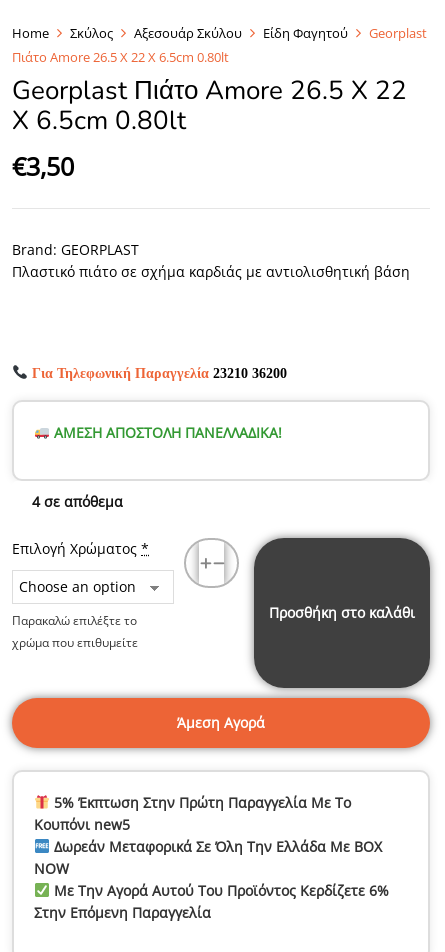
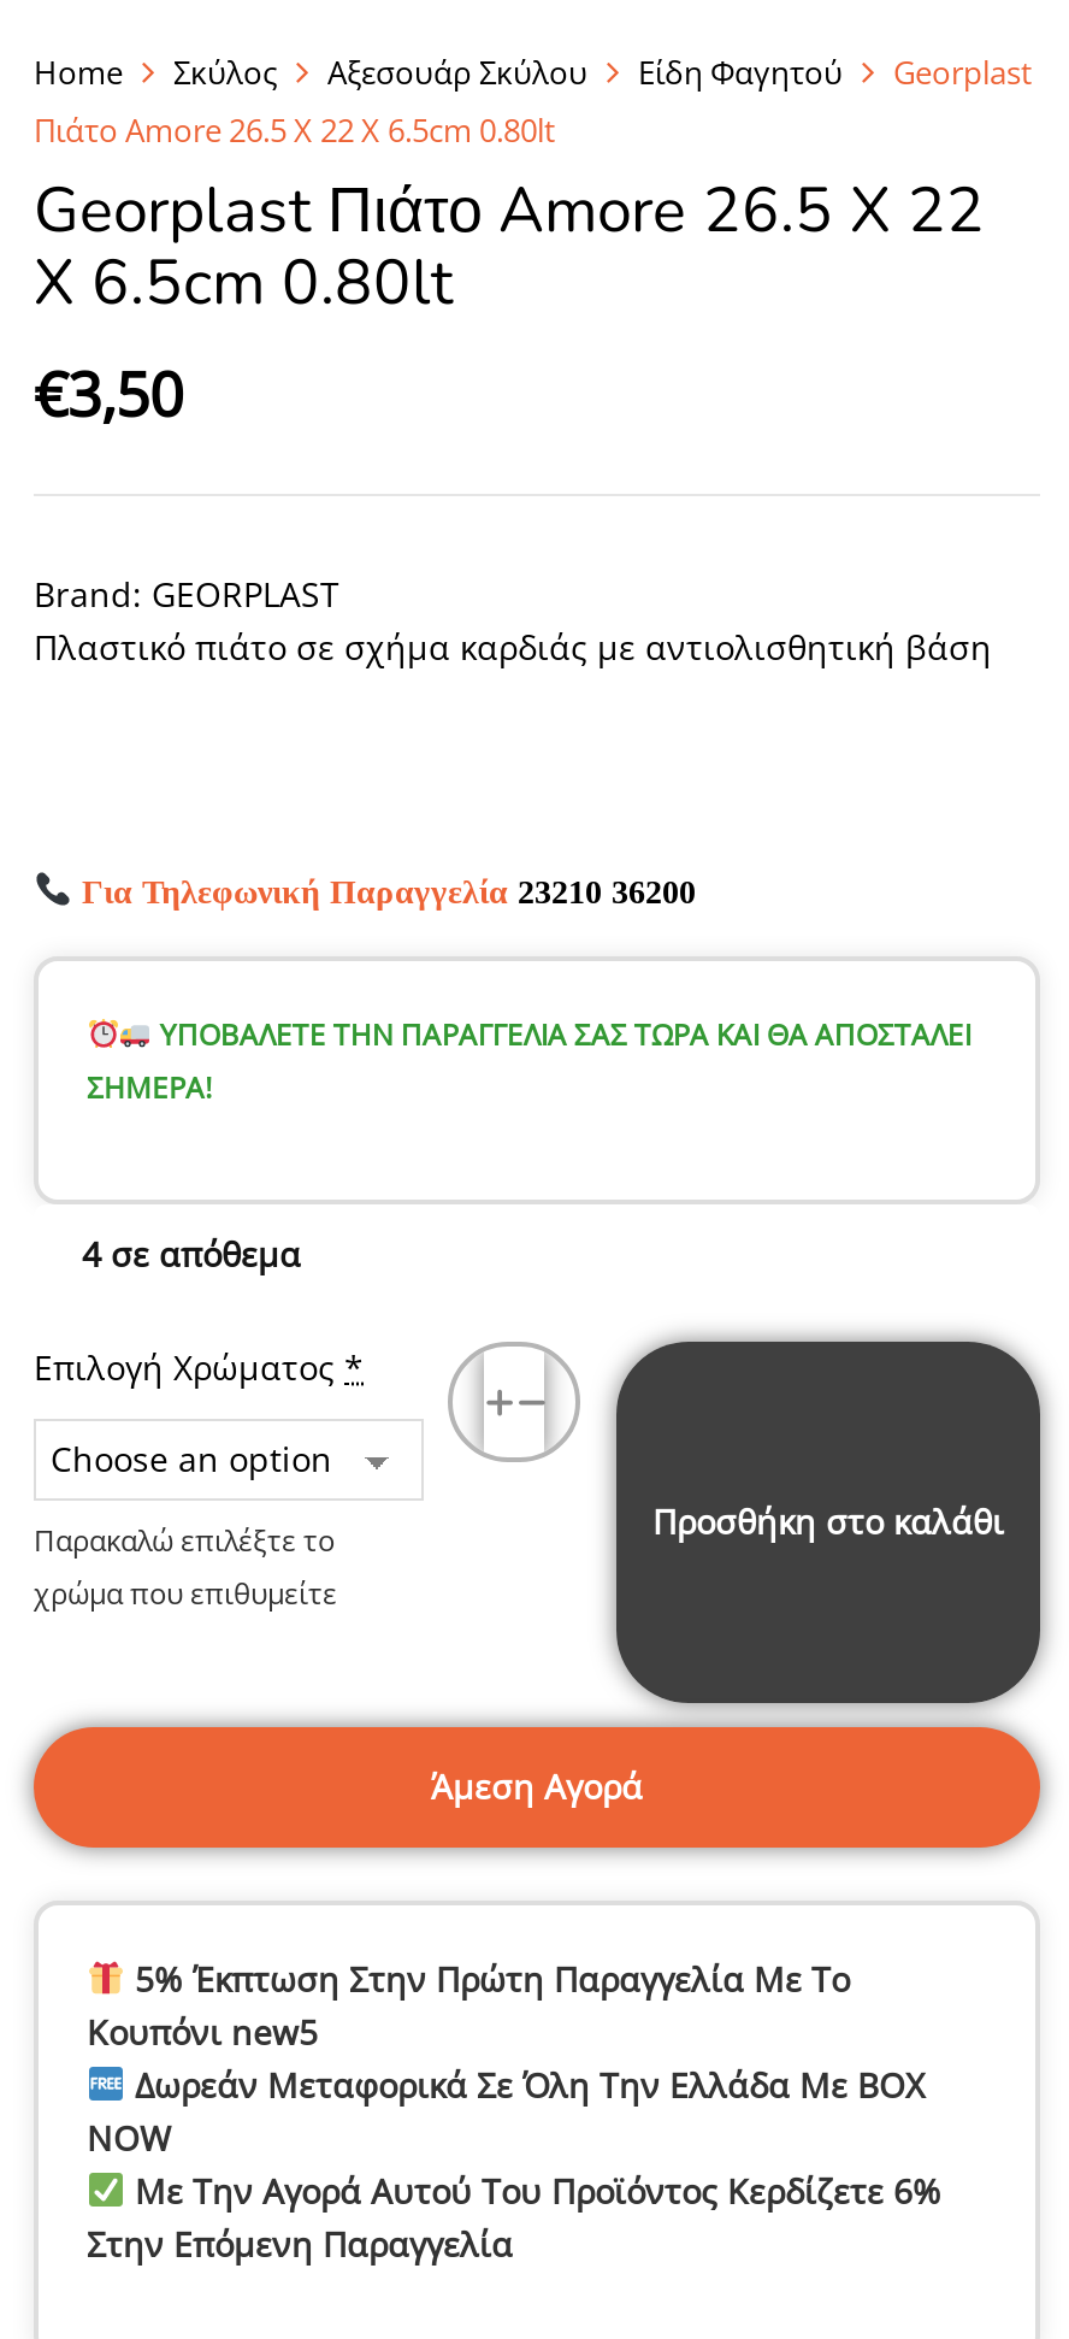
[50,423,282,442] ΑΜΕΣΗ ΑΠΟΣΤΟΛΗ ΠΑΝΕΛΛΑΔΙΚΑ! -> [87,1014,971,1108] ΥΠΟΒΑΛΕΤΕ ΤΗΝ ΠΑΡΑΓΓΕΛΙΑ ΣΑΣ ΤΩΡΑ ΚΑΙ ΘΑ ΑΠΟΣΤΑΛΕΙ | ΣΗΜΕΡΑ!

